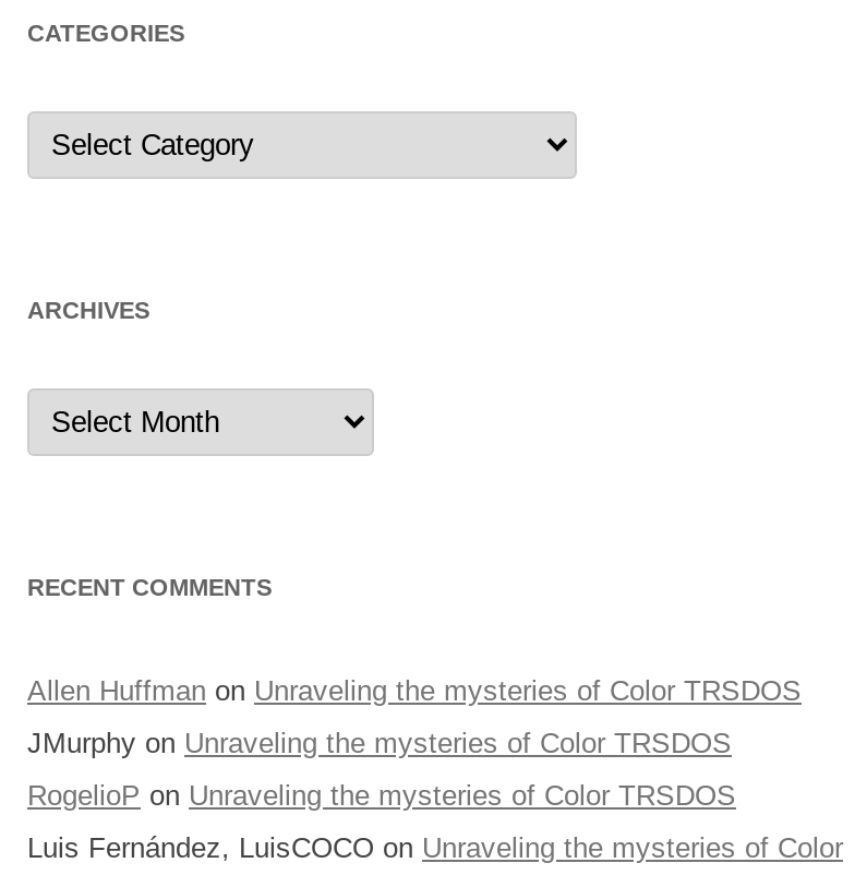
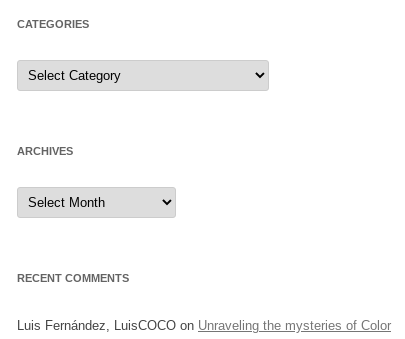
[27,674,802,812] Allen Huffman on Unraveling the mysteries of Color TRSDOS | JMurphy on Unraveling the mysteries of Color TRSDOS | RogelioP on Unraveling the mysteries of Color TRSDOS -> none

